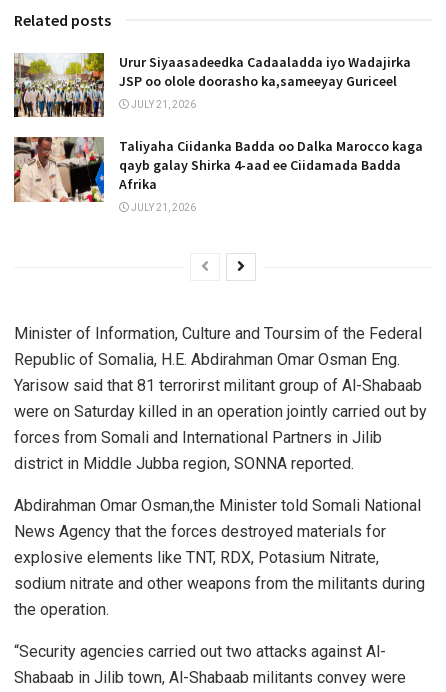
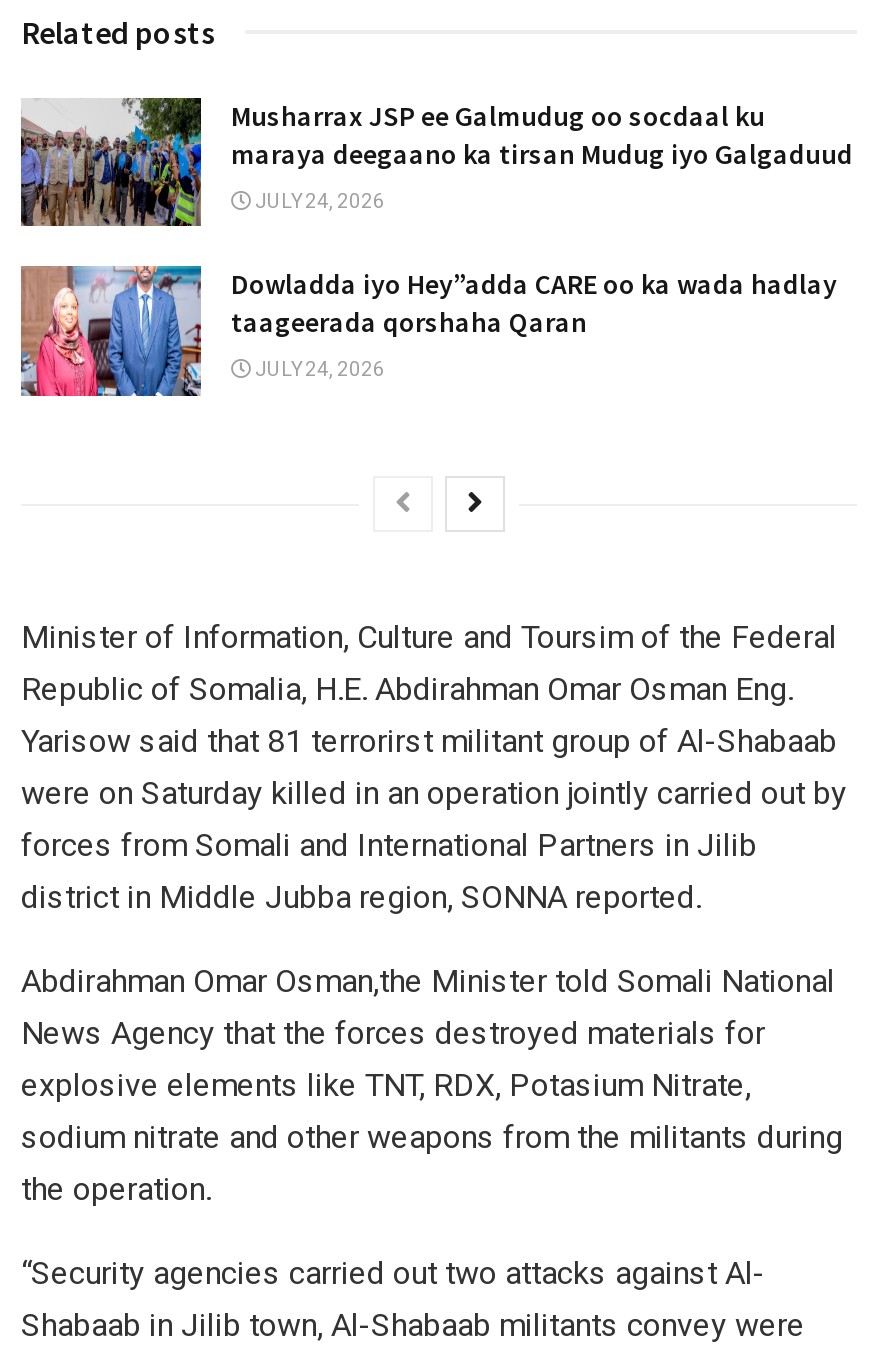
[13,52,411,118] [image] | Urur Siyaasadeedka Cadaaladda iyo Wadajirka | JSP oo olole doorasho ka,sameeyay Guriceel -> [19,96,853,226] [image] | Musharrax JSP ee Galmudug oo socdaal ku | maraya deegaano ka tirsan Mudug iyo Galgaduud
[129,99,196,110] JULY 21, 2026 -> [251,190,385,212] JULY 24, 2026
[13,136,423,203] [image] | Taliyaha Ciidanka Badda oo Dalka Marocco kaga | qayb galay Shirka 4-aad ee Ciidamada Badda | Afrika -> [19,264,837,398] [image] | Dowladda iyo Hey”adda CARE oo ka wada hadlay | taageerada qorshaha Qaran
[129,202,196,213] JULY 21, 2026 -> [251,359,385,381] JULY 24, 2026

